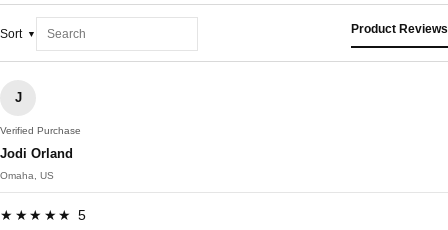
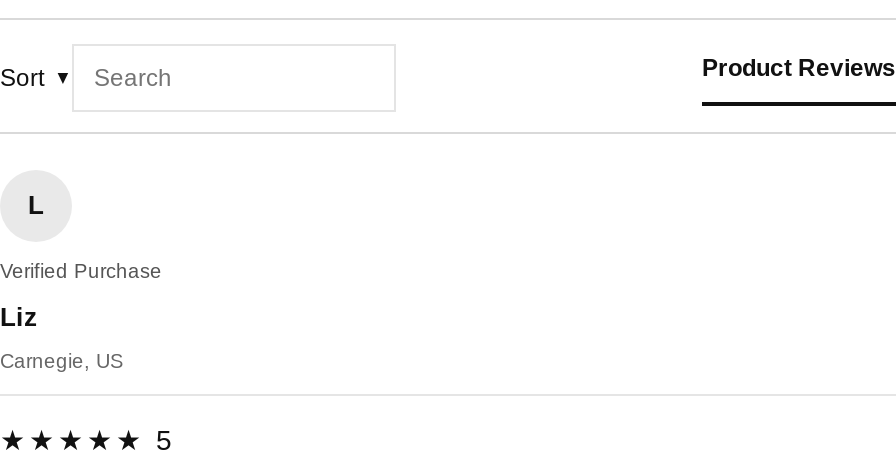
[14,90,21,105] J -> [28,190,44,220] L
[0,146,73,161] Jodi Orland -> [0,302,38,332] Liz
[0,170,54,181] Omaha, US -> [0,350,124,372] Carnegie, US

